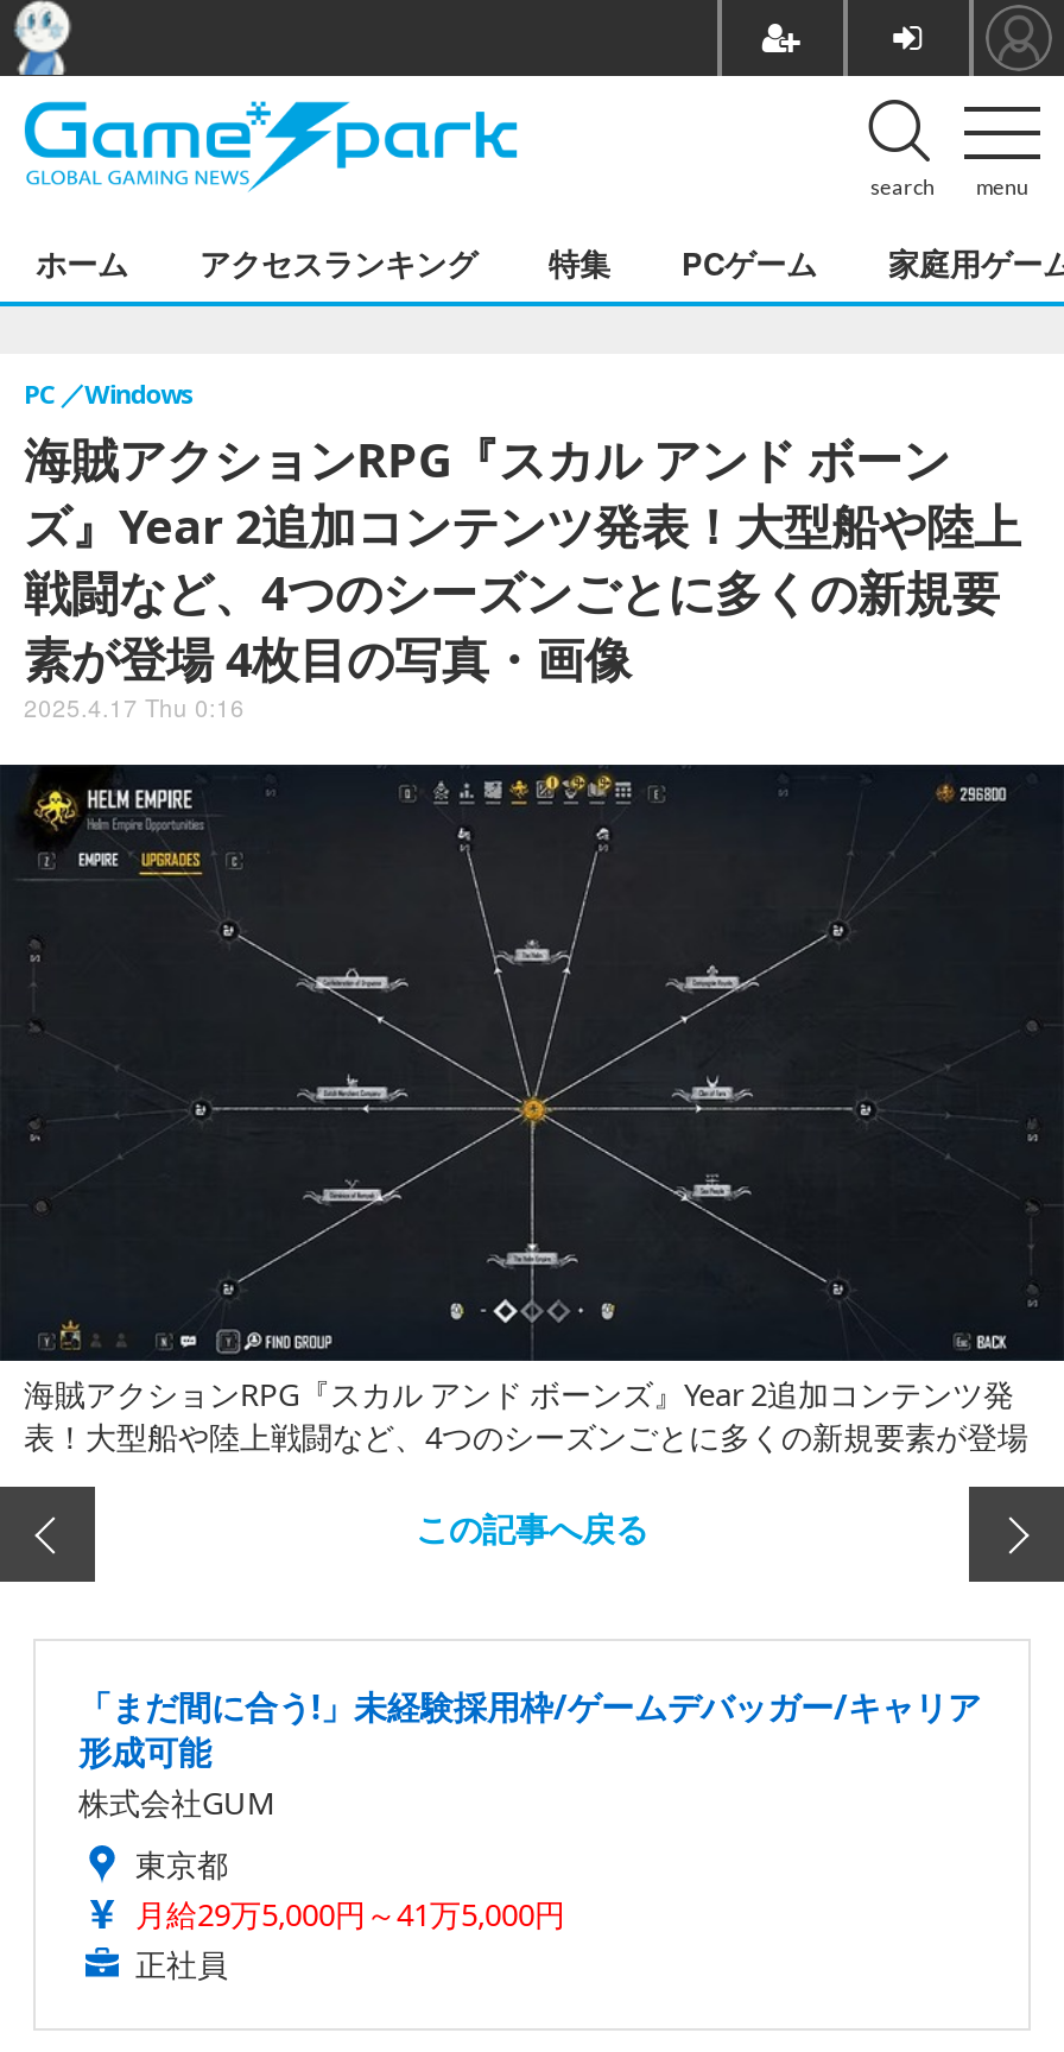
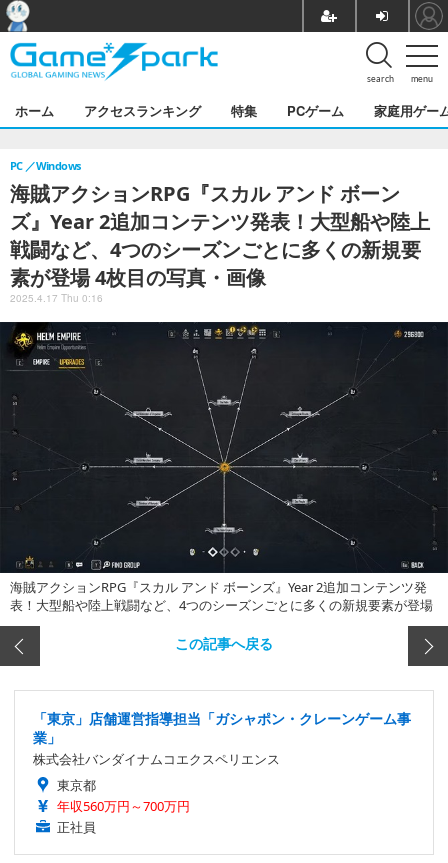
[78,1685,981,1825] 「まだ間に合う!」未経験採用枠/ゲームデバッガー/キャリア | 形成可能 | 株式会社GUM -> [33,709,411,768] 「東京」店舗運営指導担当「ガシャポン・クレーンゲーム事 | 業」 | 株式会社バンダイナムコエクスペリエンス
[135,1894,565,1937] 月給29万5,000円～41万5,000円 -> [57,797,190,815] 年収560万円～700万円

